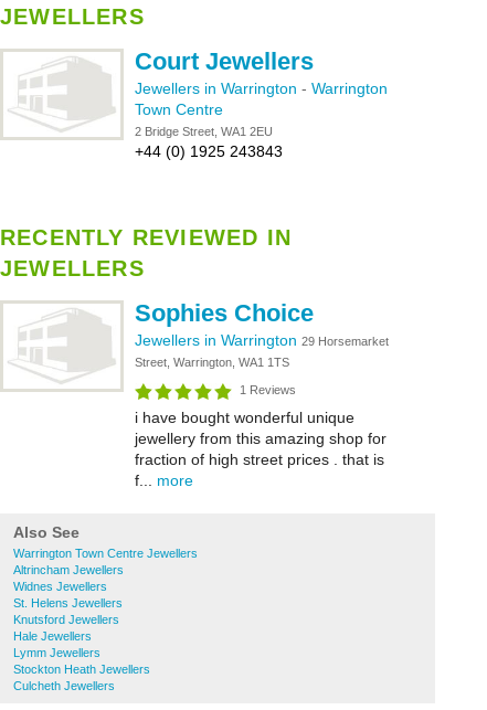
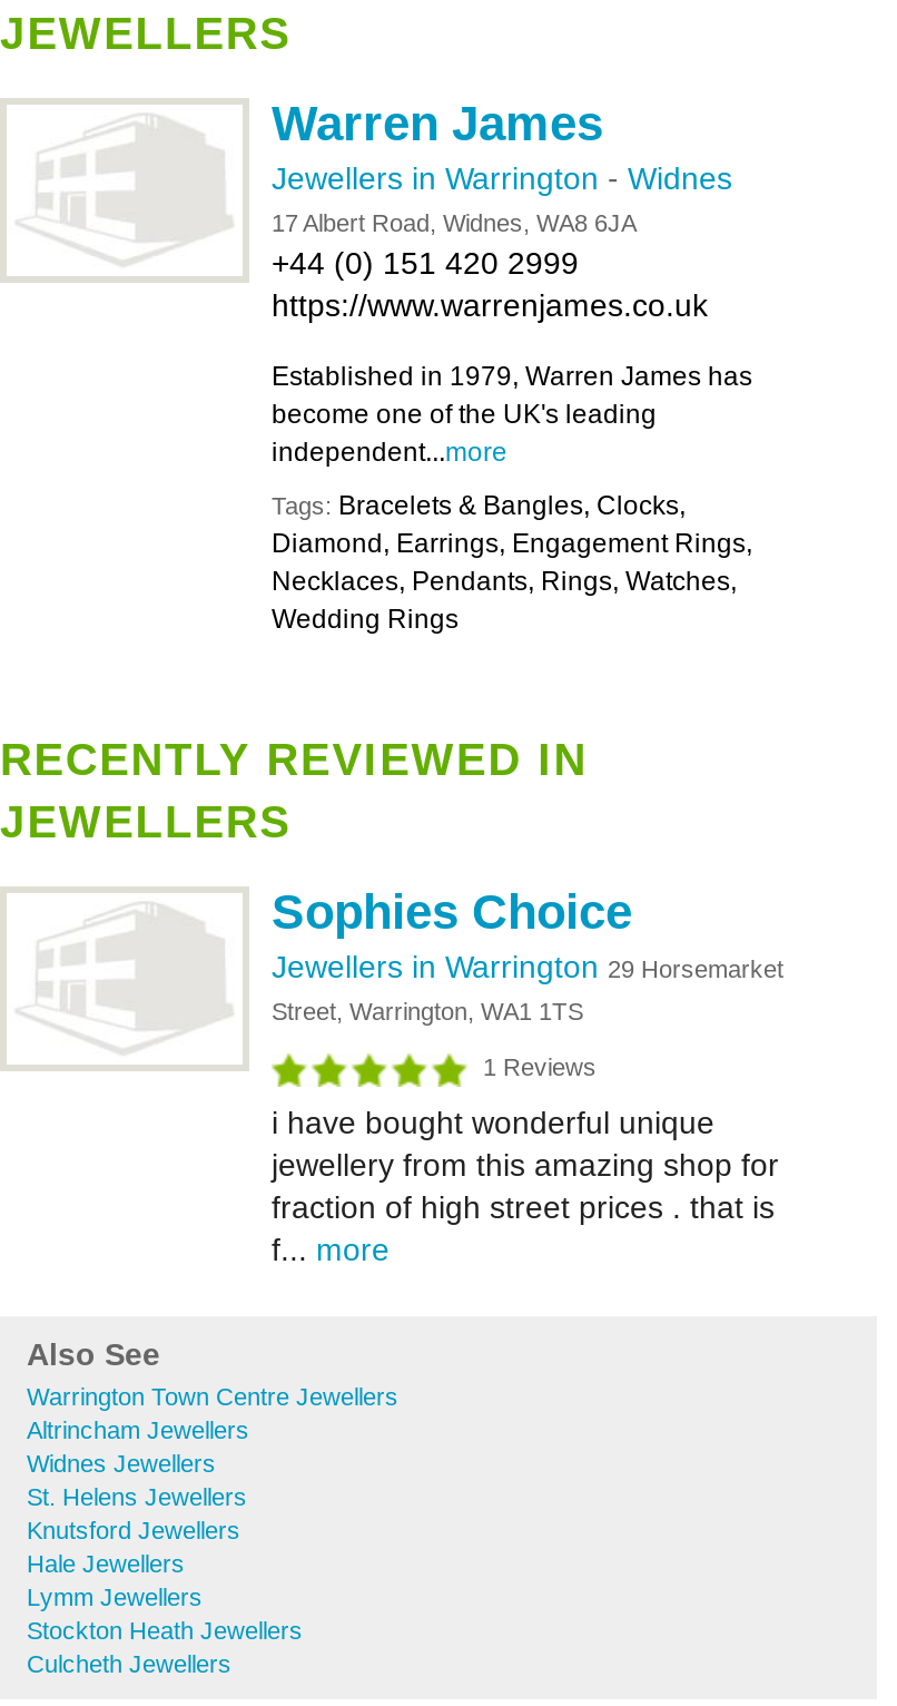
[135,47,388,160] Court Jewellers | Jewellers in Warrington - Warrington | Town Centre | 2 Bridge Street, WA1 2EU | +44 (0) 1925 243843 -> [272,96,752,635] Warren James | Jewellers in Warrington - Widnes | 17 Albert Road, Widnes, WA8 6JA | +44 (0) 151 420 2999 | https://www.warrenjames.co.uk | Established in 1979, Warren James has | become one of the UK's leading | independent...more | Tags: Bracelets & Bangles, Clocks, | Diamond, Earrings, Engagement Rings, | Necklaces, Pendants, Rings, Watches, | Wedding Rings

